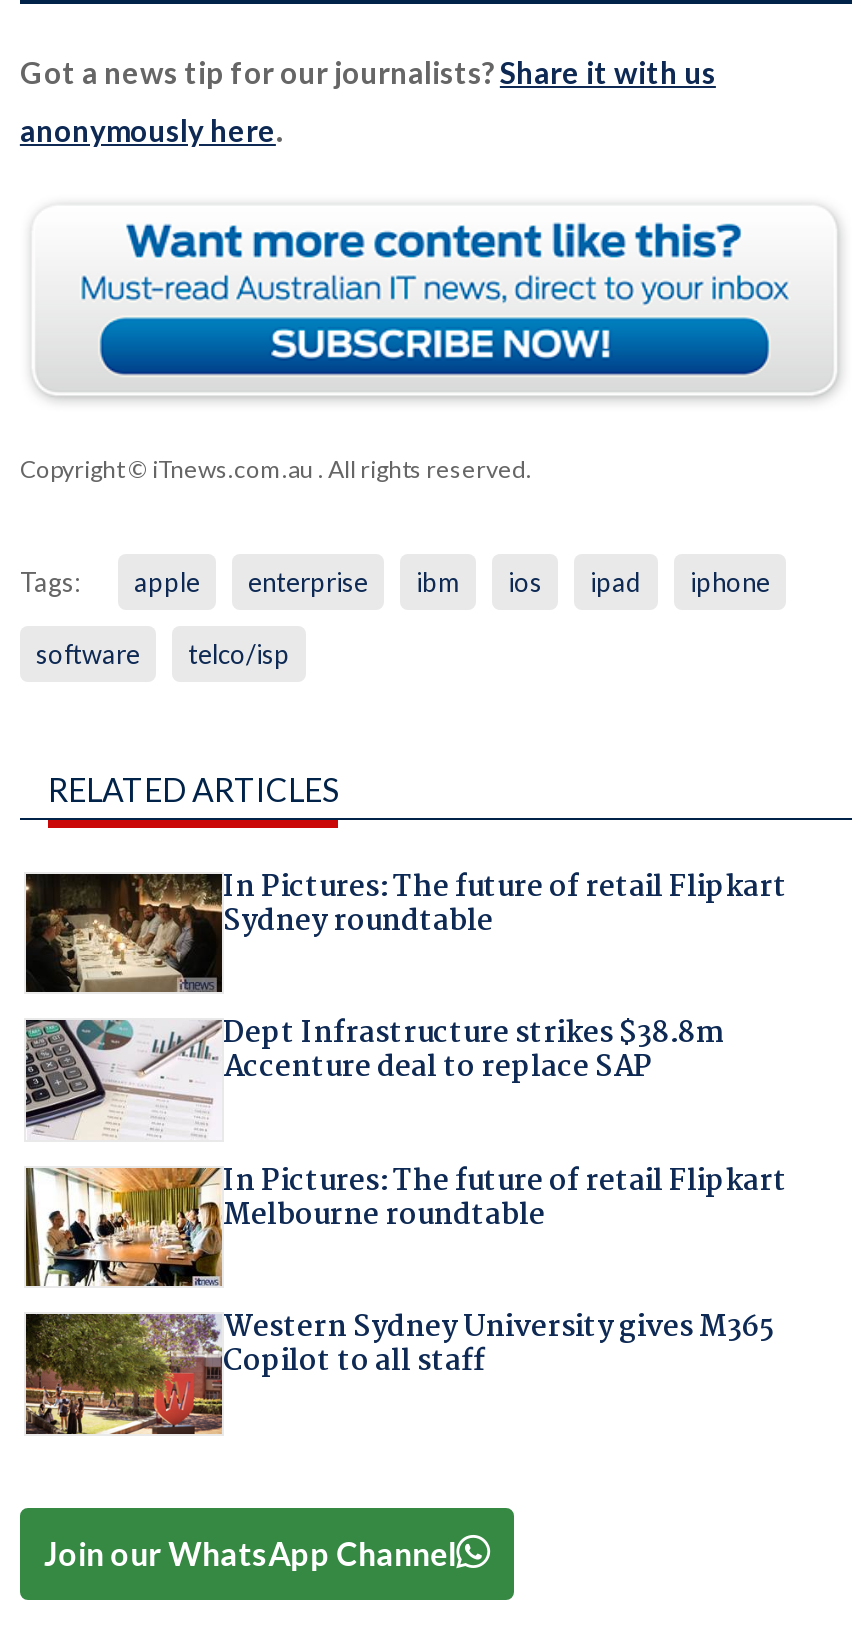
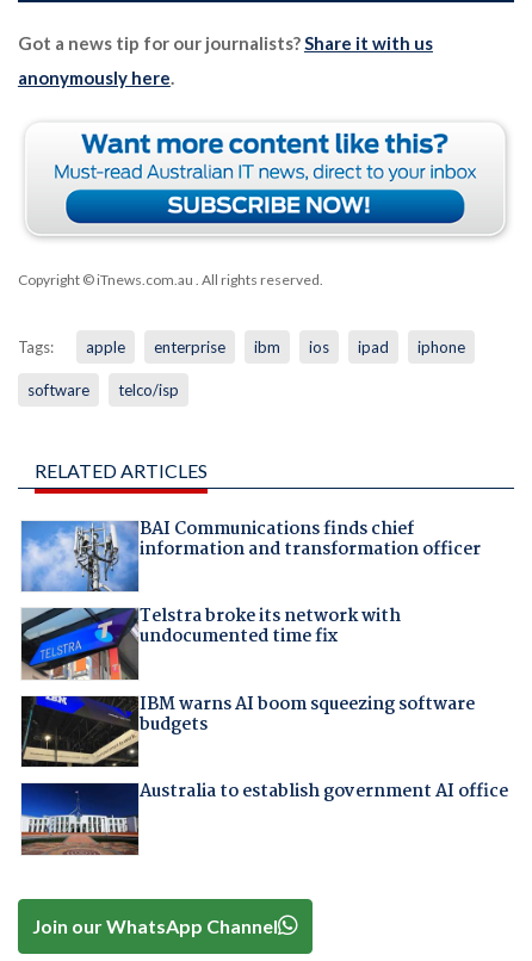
[24,864,787,994] [image] | In Pictures: The future of retail Flipkart | Sydney roundtable -> [20,515,480,593] [image] | BAI Communications finds chief | information and transformation officer
[24,1011,723,1140] [image] | Dept Infrastructure strikes $38.8m | Accenture deal to replace SAP -> [21,603,400,681] [image] | Telstra broke its network with | undocumented time fix
[26,1158,787,1288] [image] | In Pictures: The future of retail Flipkart | Melbourne roundtable -> [21,690,474,768] [image] | IBM warns AI boom squeezing software | budgets
[24,1304,775,1436] [image] | Western Sydney University gives M365 | Copilot to all staff -> [20,778,508,856] [image] | Australia to establish government AI office

